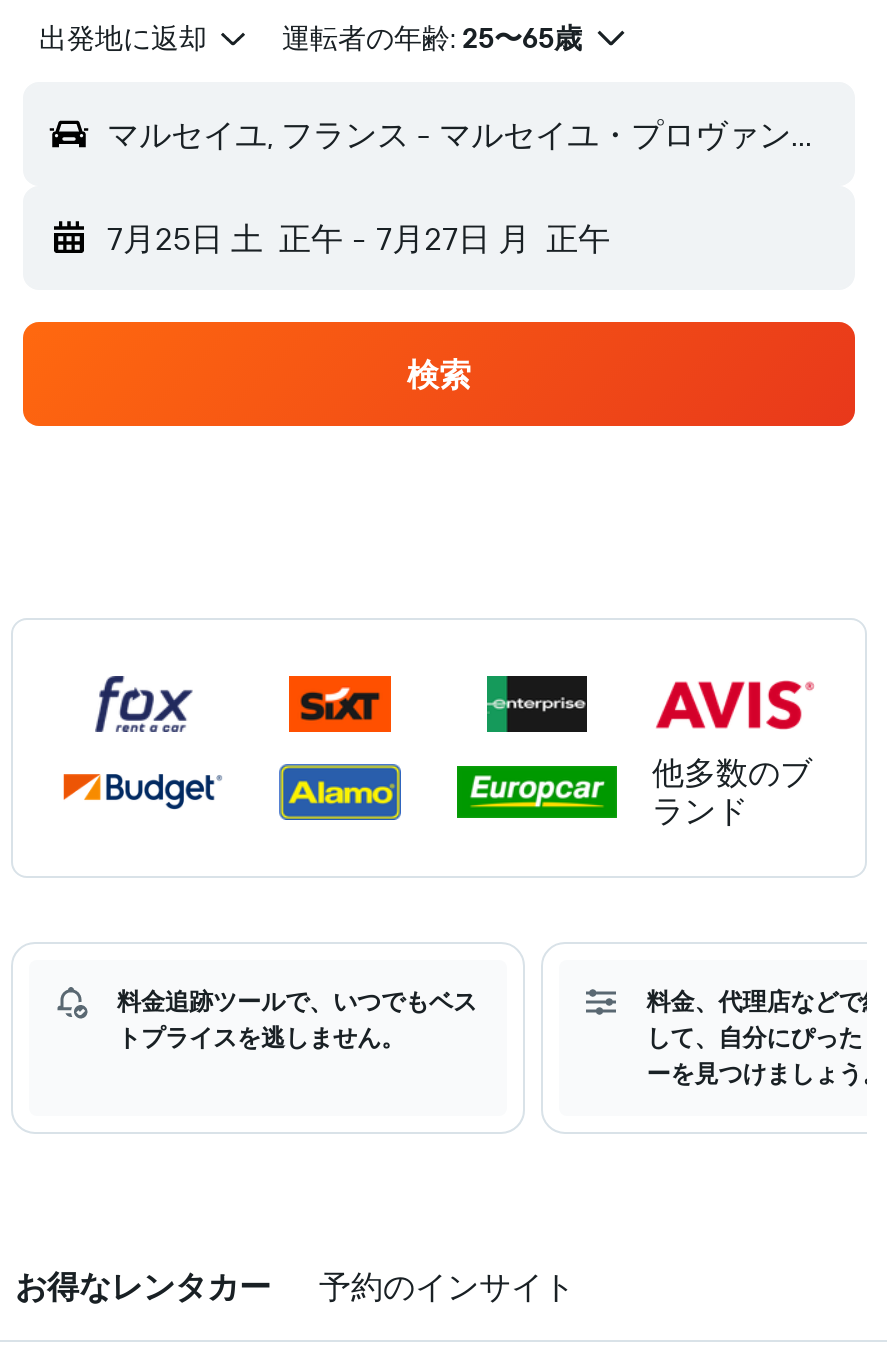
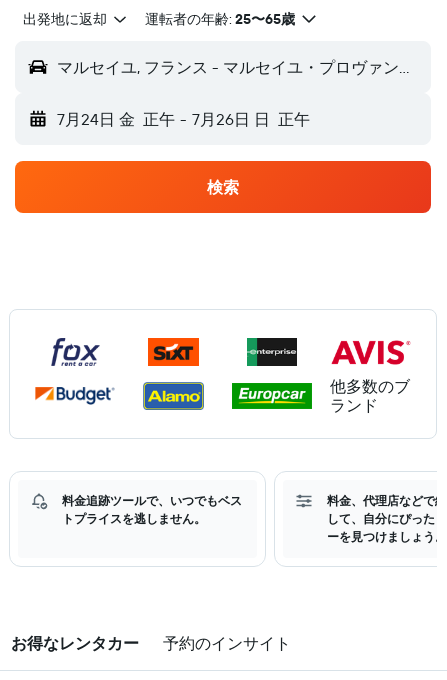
[107,218,610,258] 7月25日 土 正午 - 7月27日 月 正午 -> [57,109,310,129] 7月24日 金 正午 - 7月26日 日 正午

